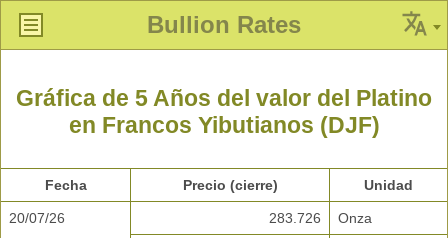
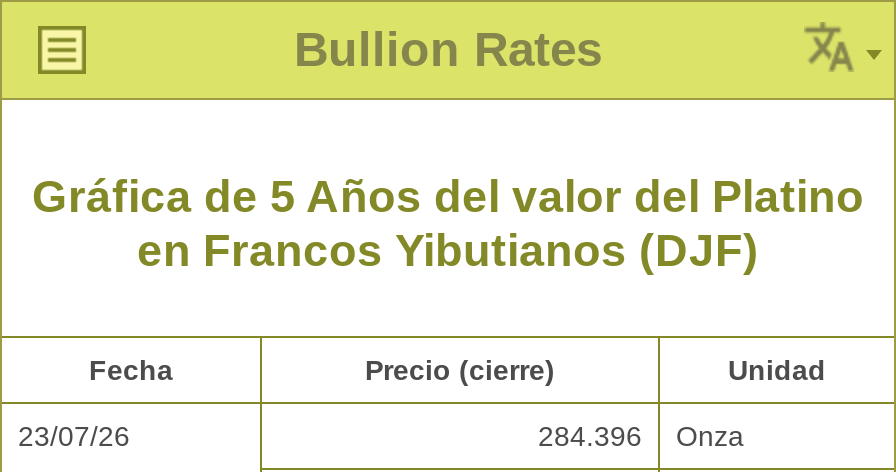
[9,210,65,226] 20/07/26 -> [18,420,130,452] 23/07/26
[269,210,372,226] 283.726 Onza -> [538,420,744,452] 284.396 Onza

